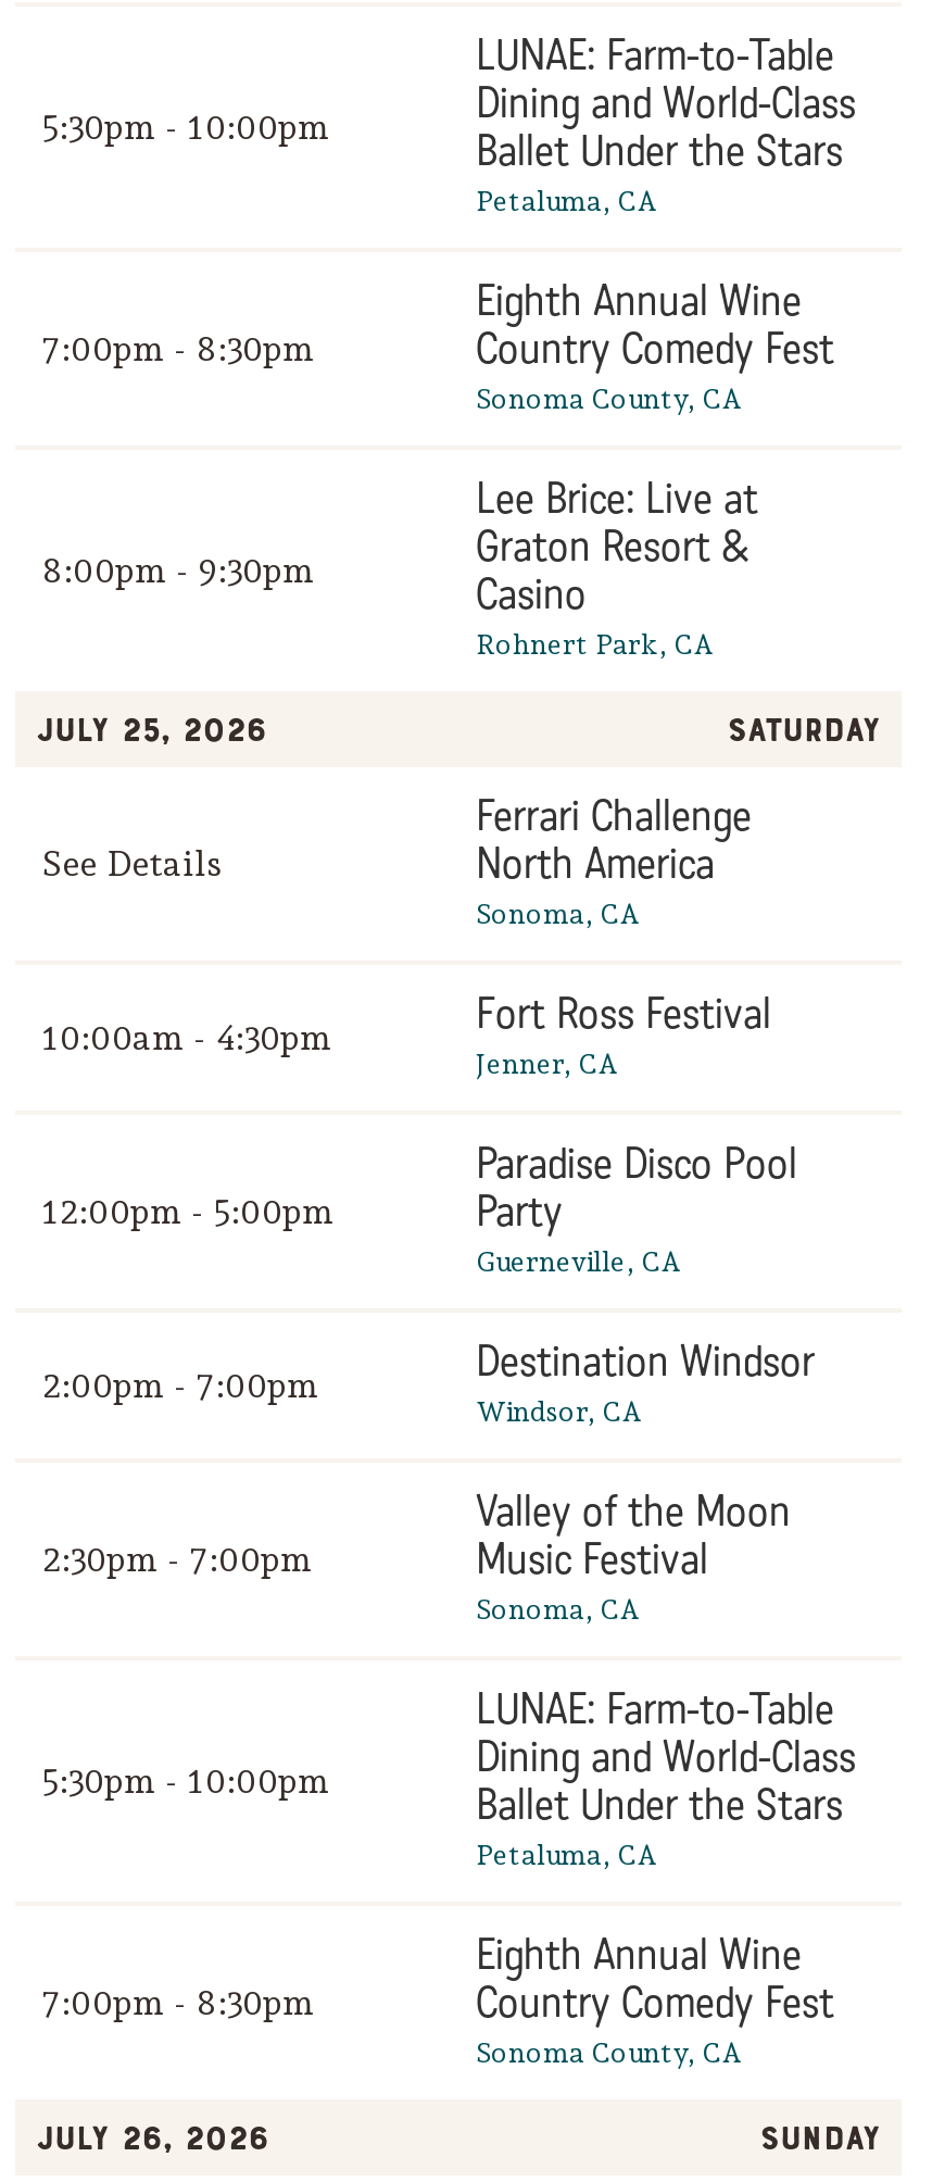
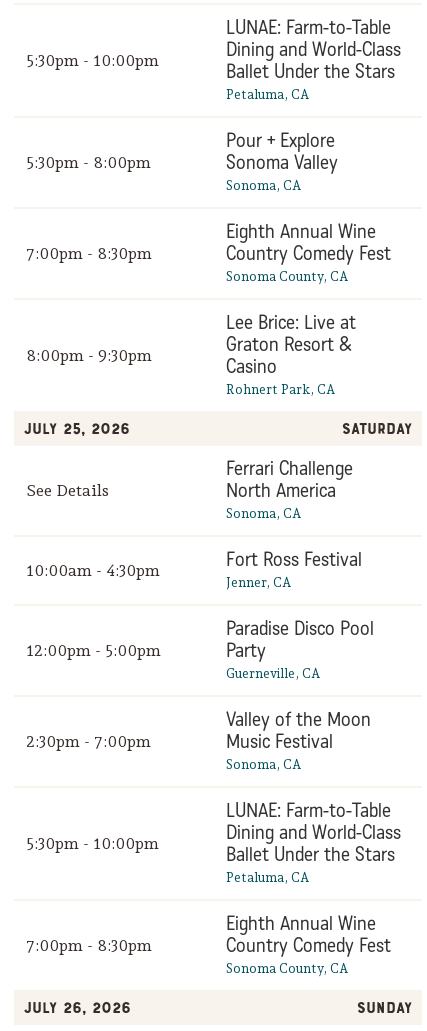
none -> [26,153,151,172] 5:30pm - 8:00pm
none -> [226,129,338,193] Pour + Explore | Sonoma Valley | Sonoma, CA
moved [41,276,834,1278] -> [26,220,391,681]: 7:00pm - 8:30pm | Eighth Annual Wine | Country Comedy Fest | ... | Party | Guerneville, CA
[41,1337,815,1428] 2:00pm - 7:00pm | Destination Windsor | Windsor, CA -> none

